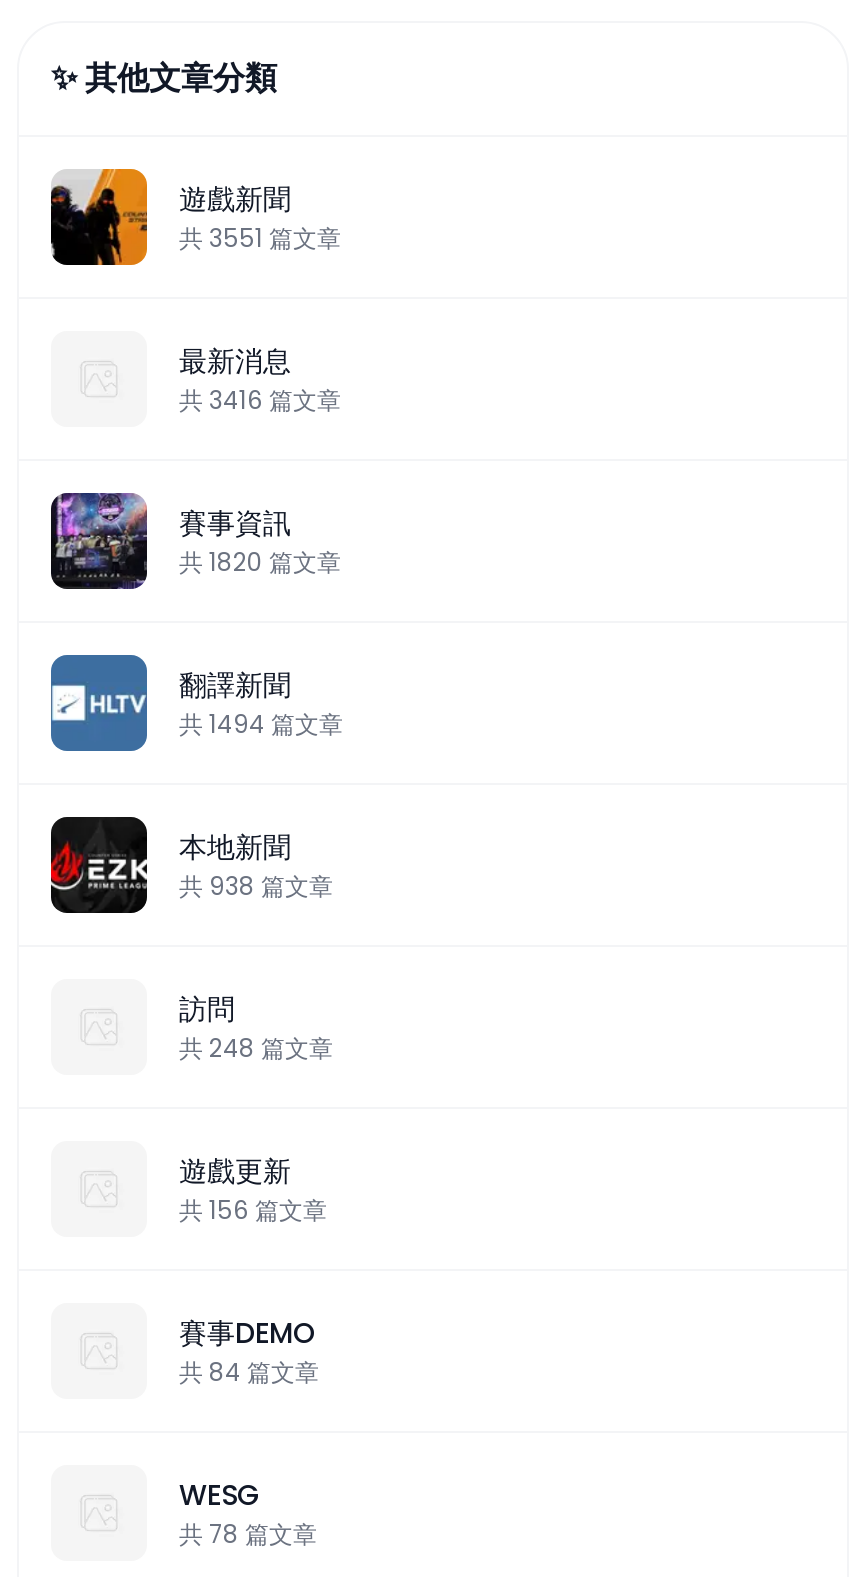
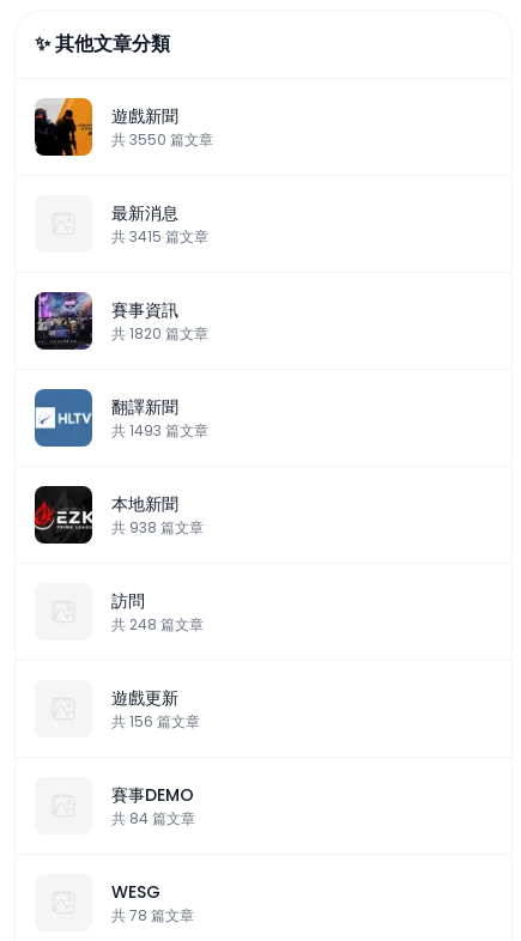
[179,221,341,255] 共3551篇文章 -> [111,130,213,150] 共3550篇文章
[179,383,341,417] 共3416篇文章 -> [111,227,208,247] 共3415篇文章
[179,707,343,741] 共1494篇文章 -> [111,420,208,441] 共1493篇文章

